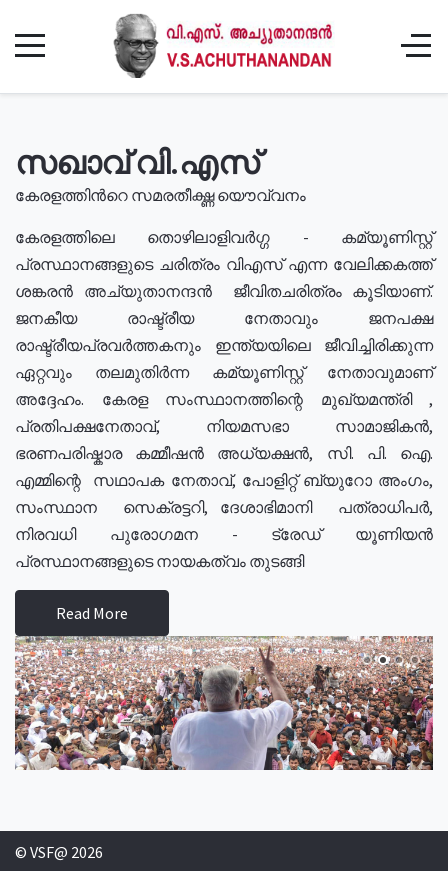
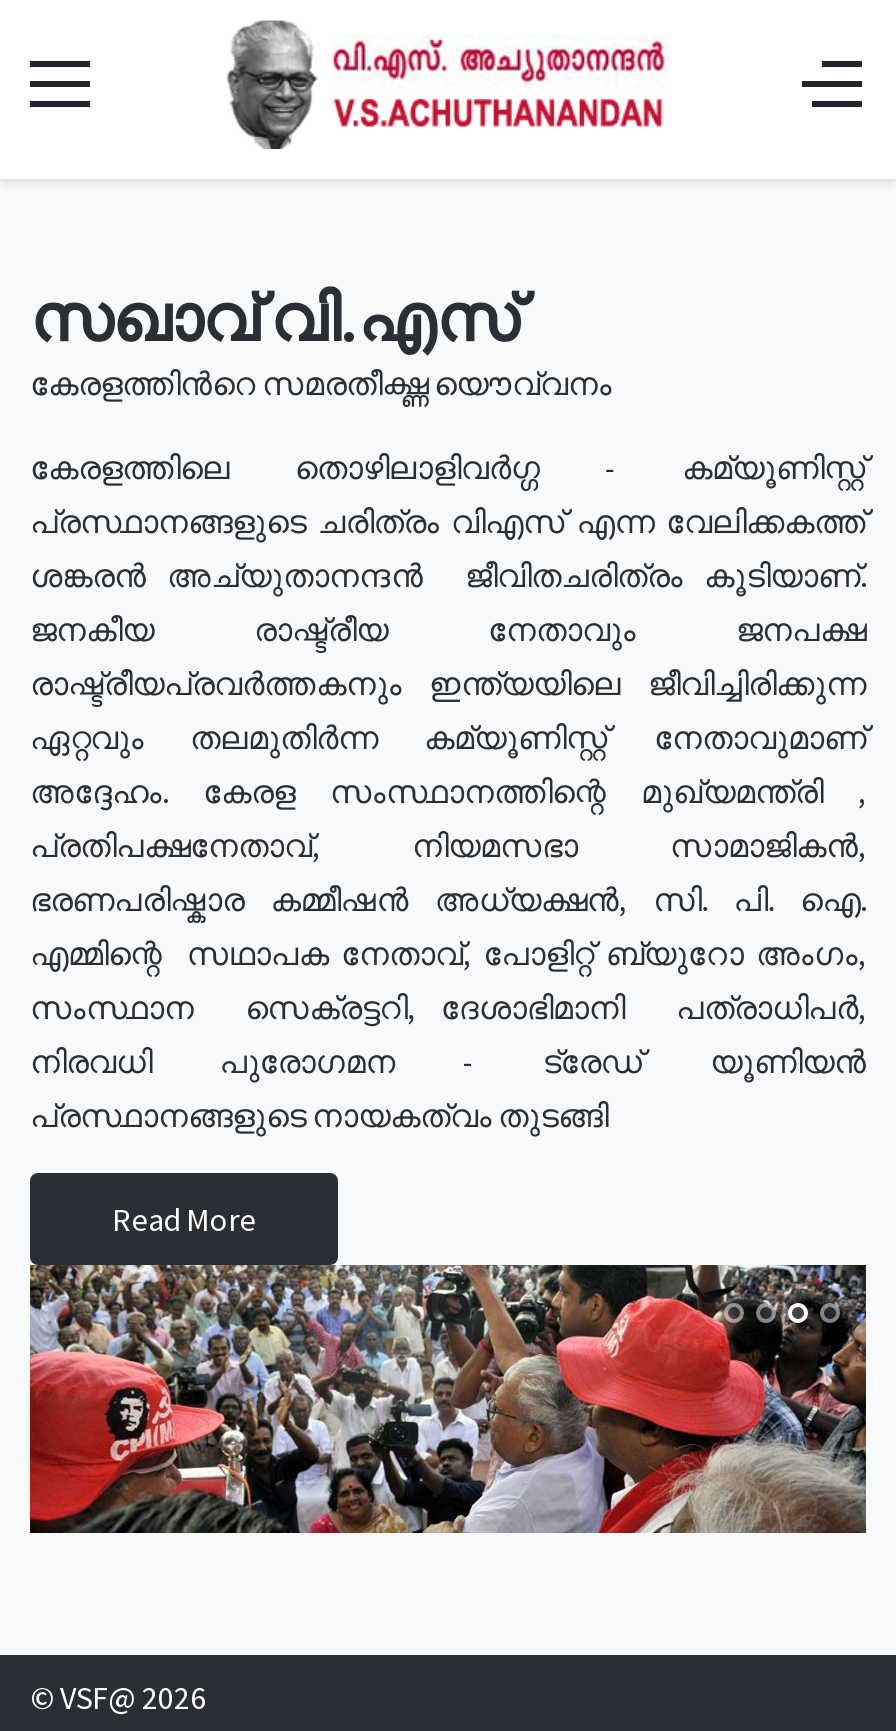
[14,635,434,771] [image] -> [28,1263,868,1535] [image]

